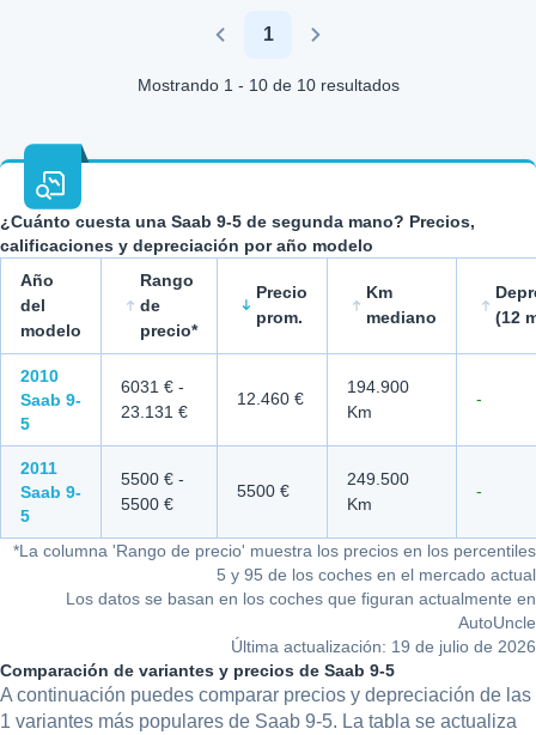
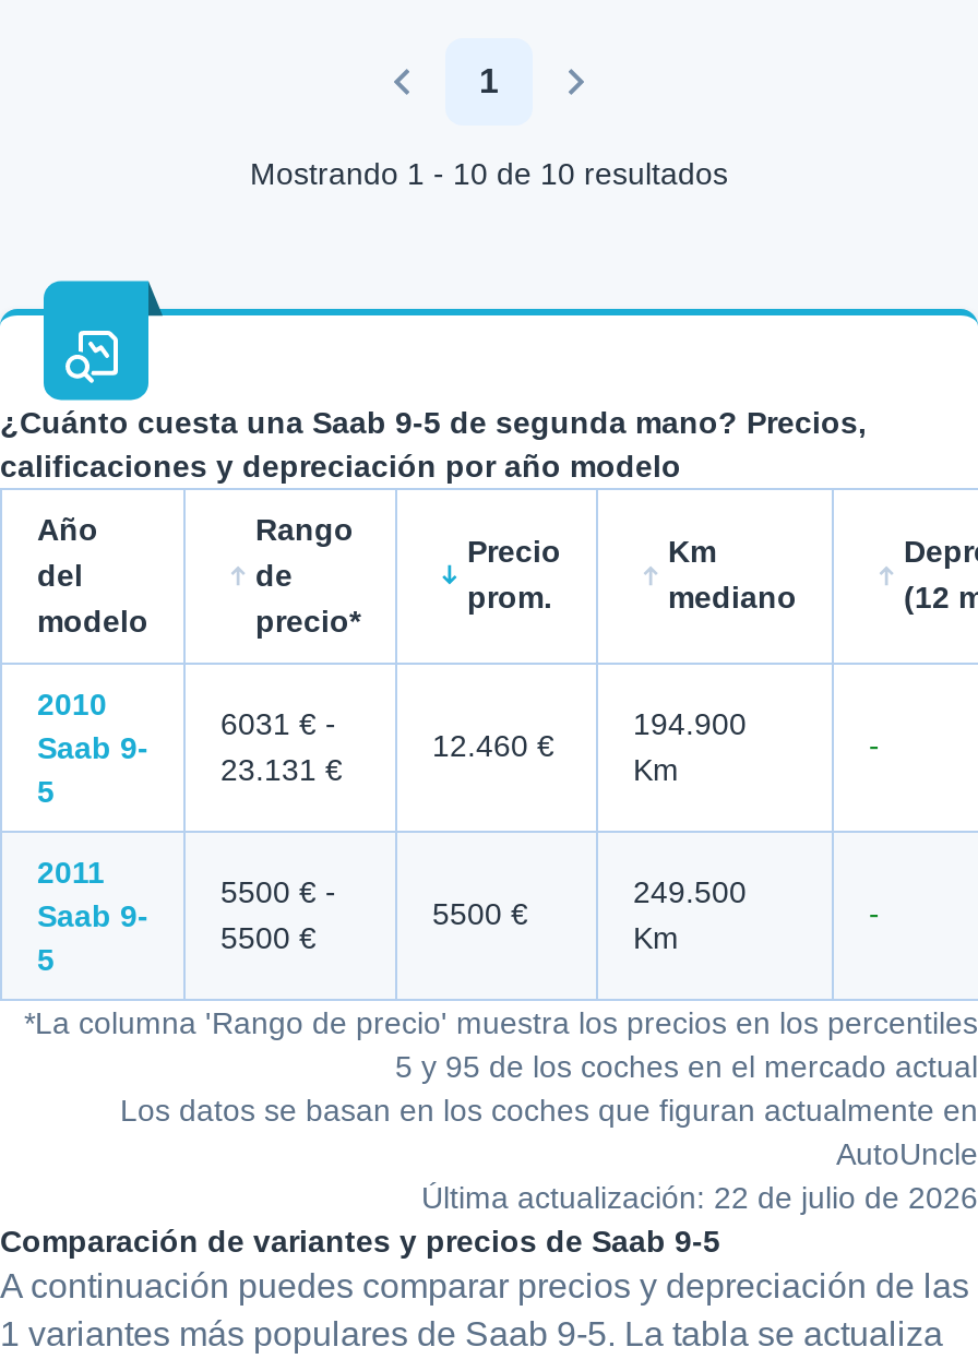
[231,636,536,656] Última actualización: 19 de julio de 2026 -> [421,1179,978,1214] Última actualización: 22 de julio de 2026

